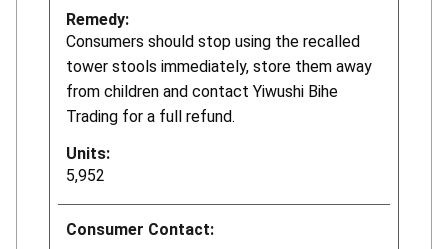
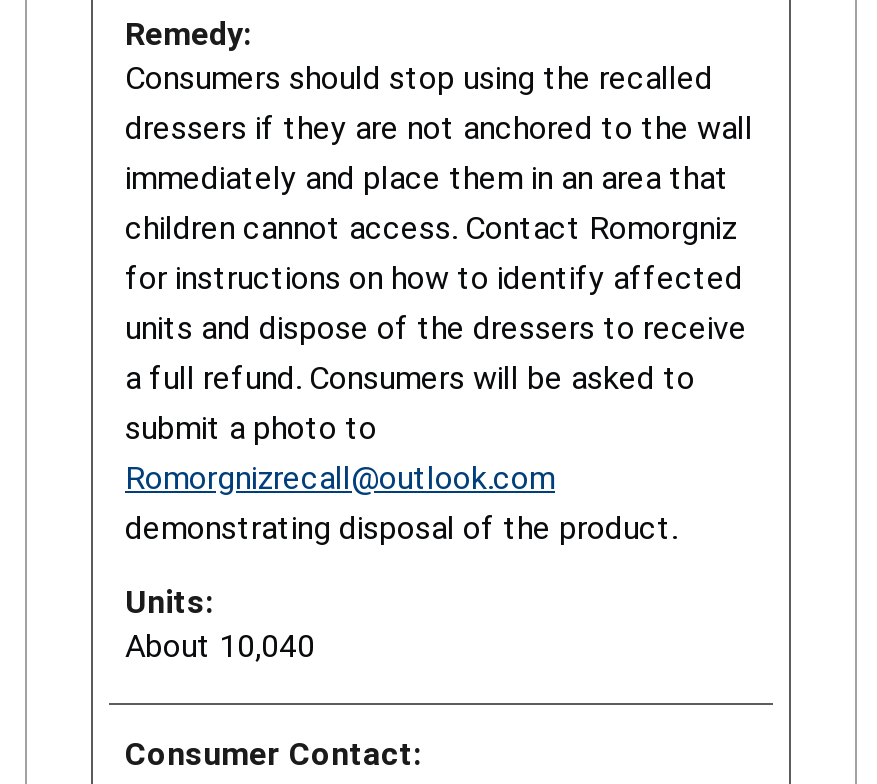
[66,57,372,126] tower stools immediately, store them away | from children and contact Yiwushi Bihe | Trading for a full refund. -> [125,108,753,546] dressers if they are not anchored to the wall | immediately and place them in an area that | children cannot access. Contact Romorgniz | for instructions on how to identify affected | units and dispose of the dressers to receive | a full refund. Consumers will be asked to | submit a photo to | Romorgnizrecall@outlook.com | demonstrating disposal of the product.
[66,166,105,185] 5,952 -> [125,626,315,664] About 10,040

